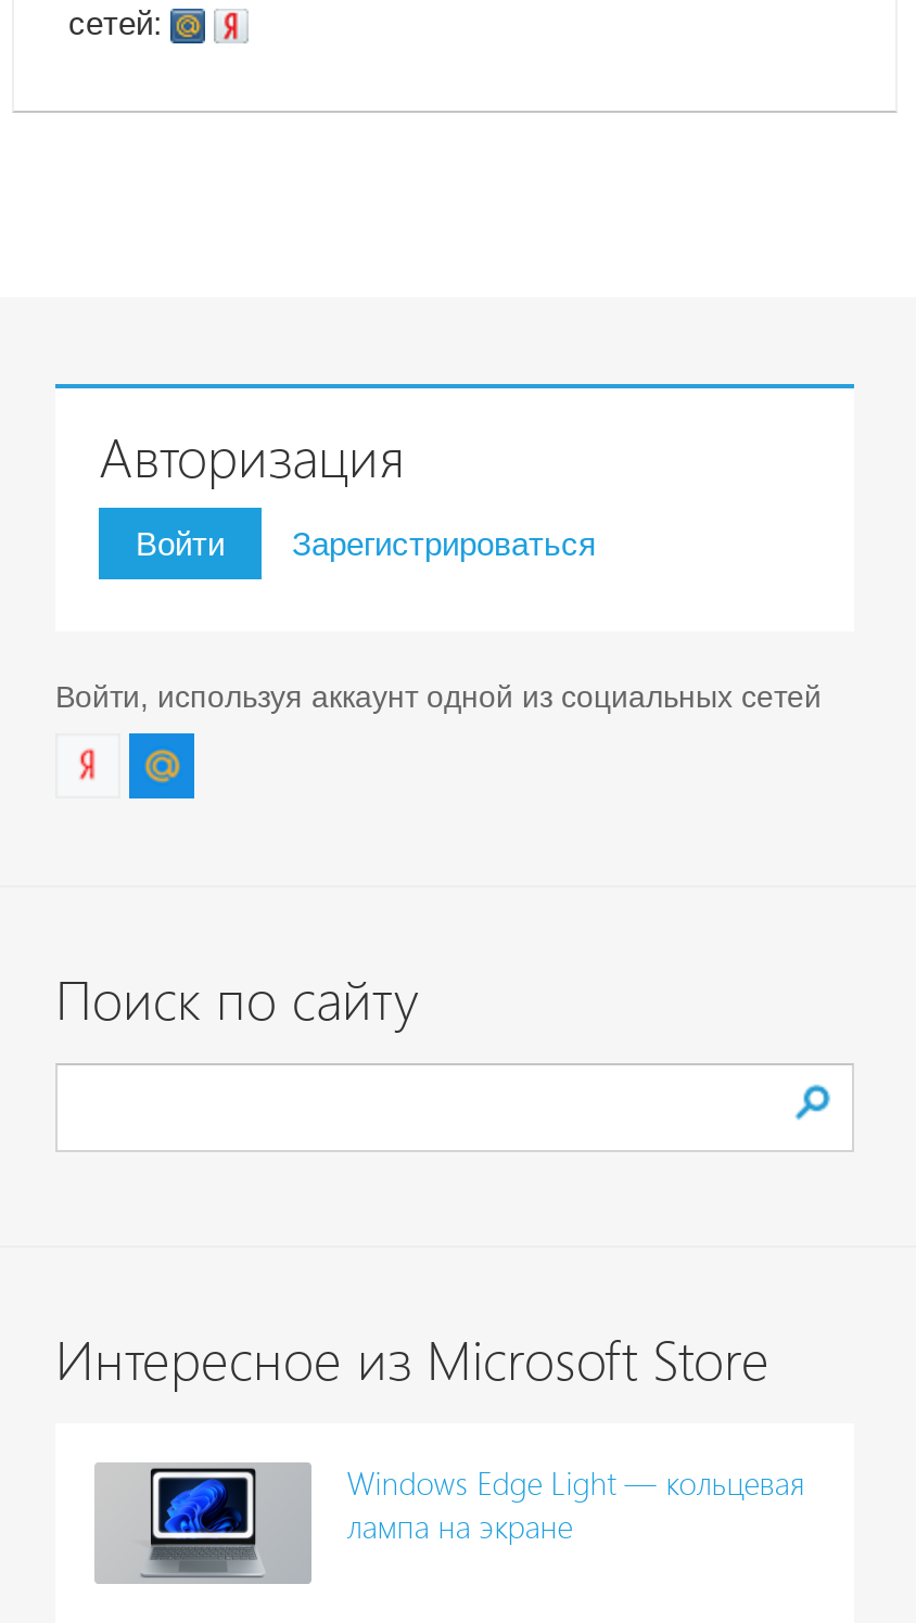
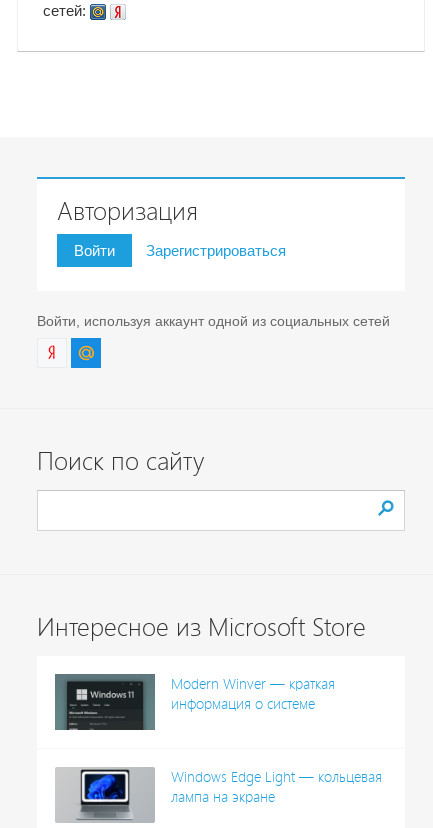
none -> [55,674,335,730] [image] | Modern Winver — краткая | информация о системе

